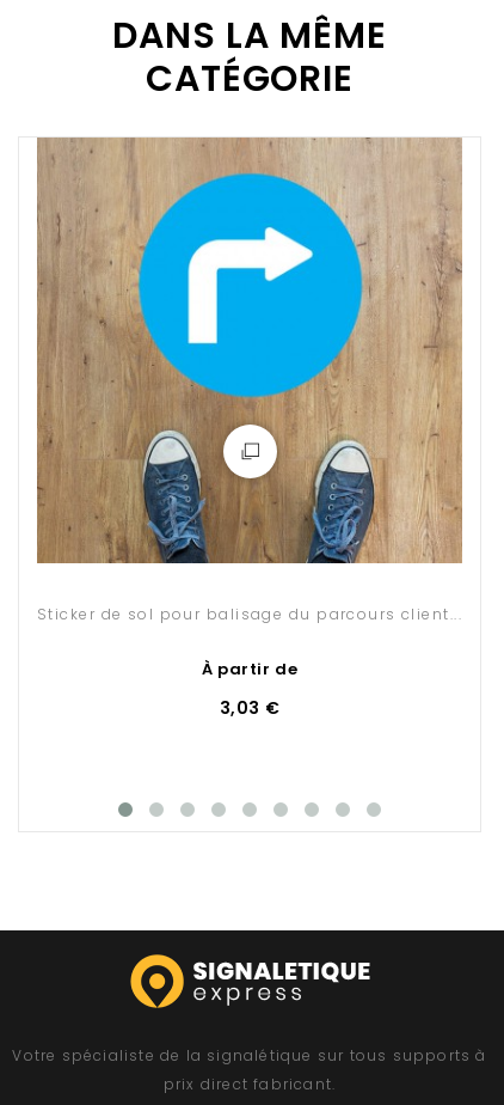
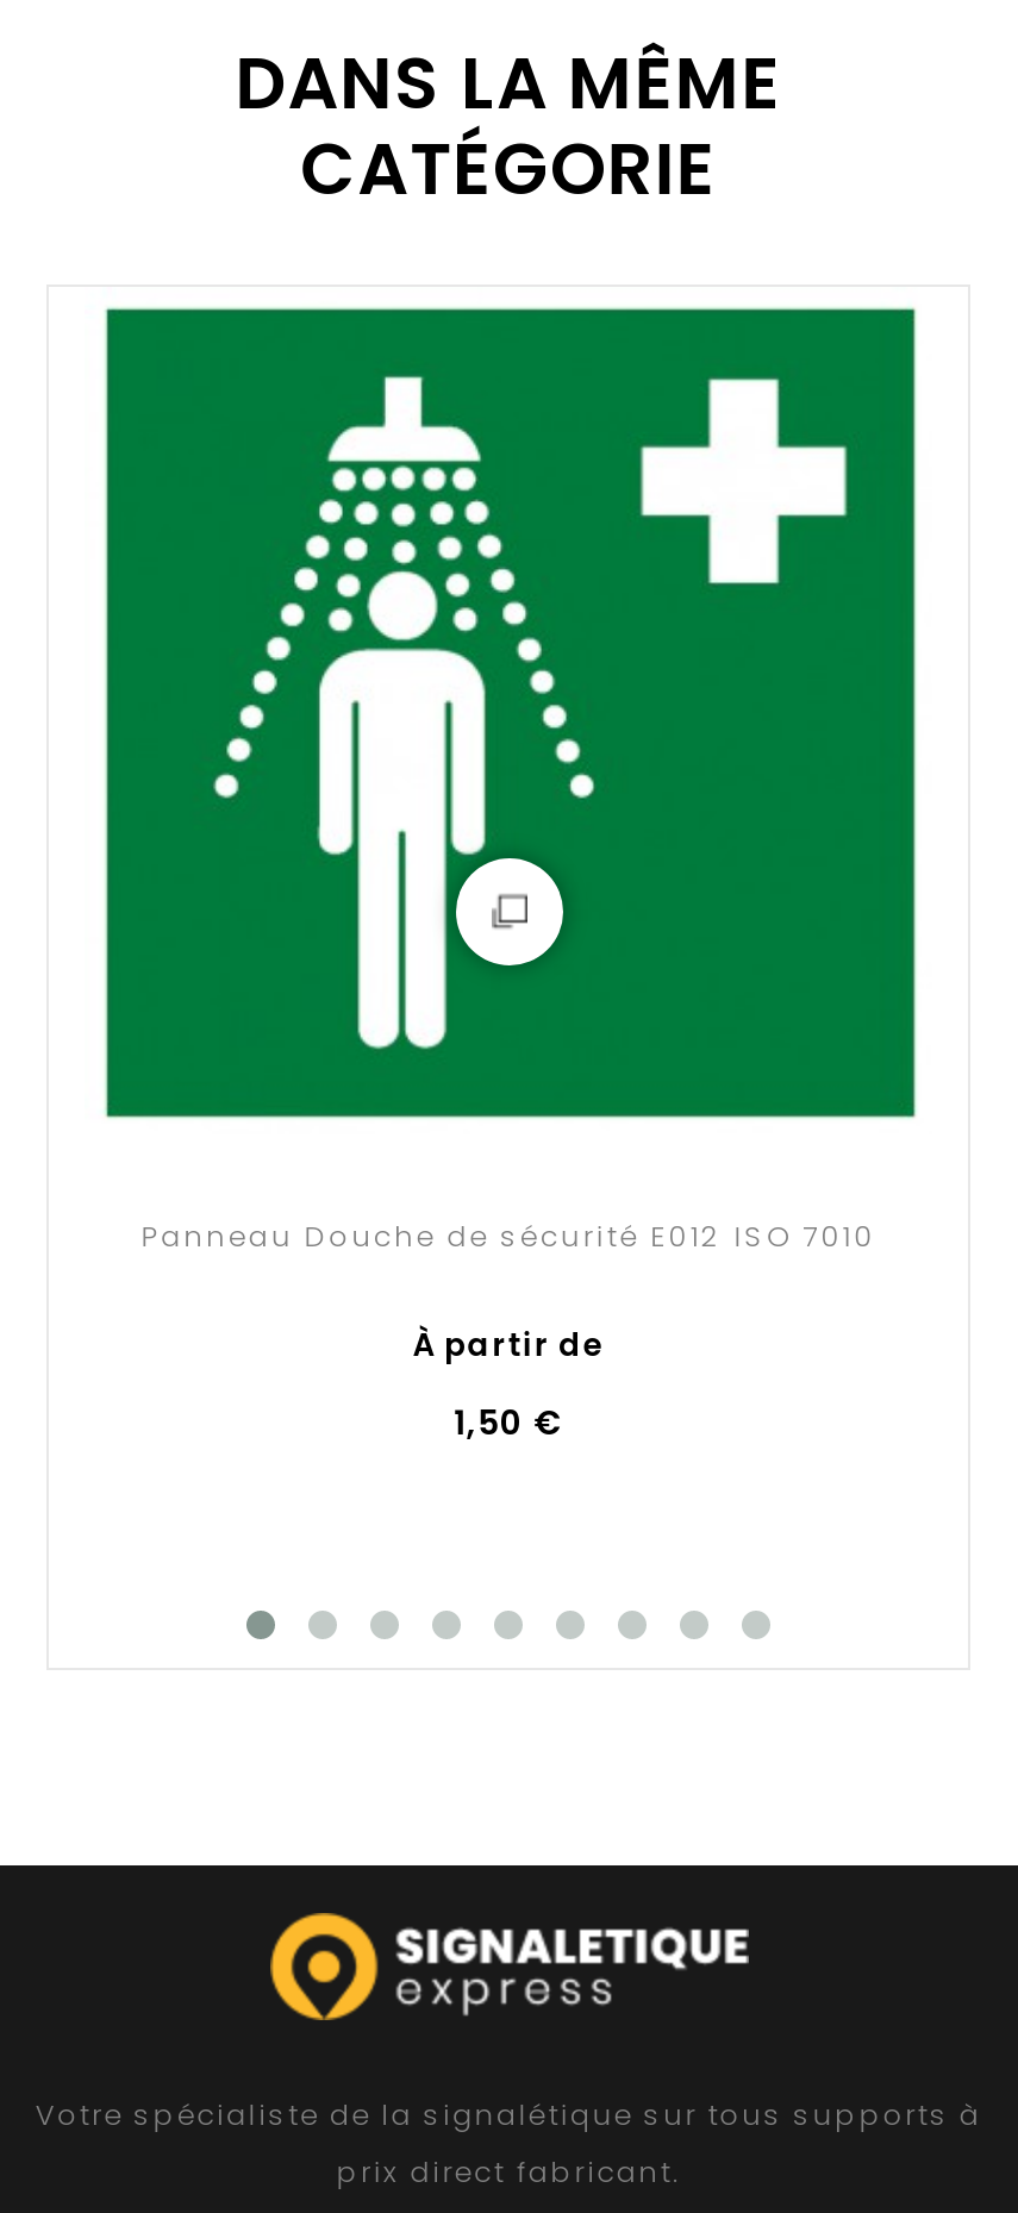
[36,136,463,624] [image] | Sticker de sol pour balisage du parcours client... -> [85,287,932,1256] [image] | Panneau Douche de sécurité E012 ISO 7010
[220,696,280,720] 3,03 € -> [453,1399,564,1446] 1,50 €

